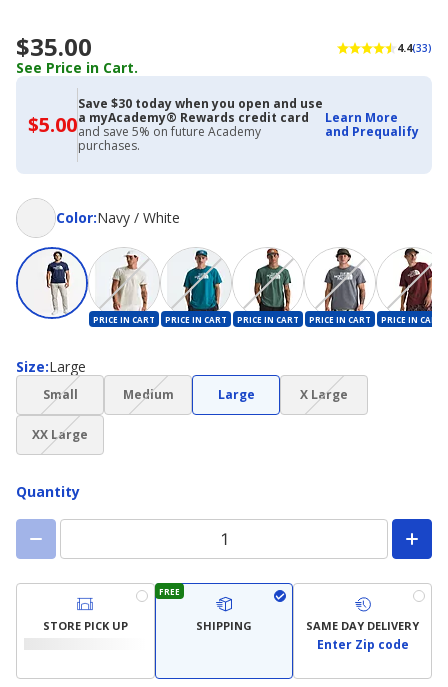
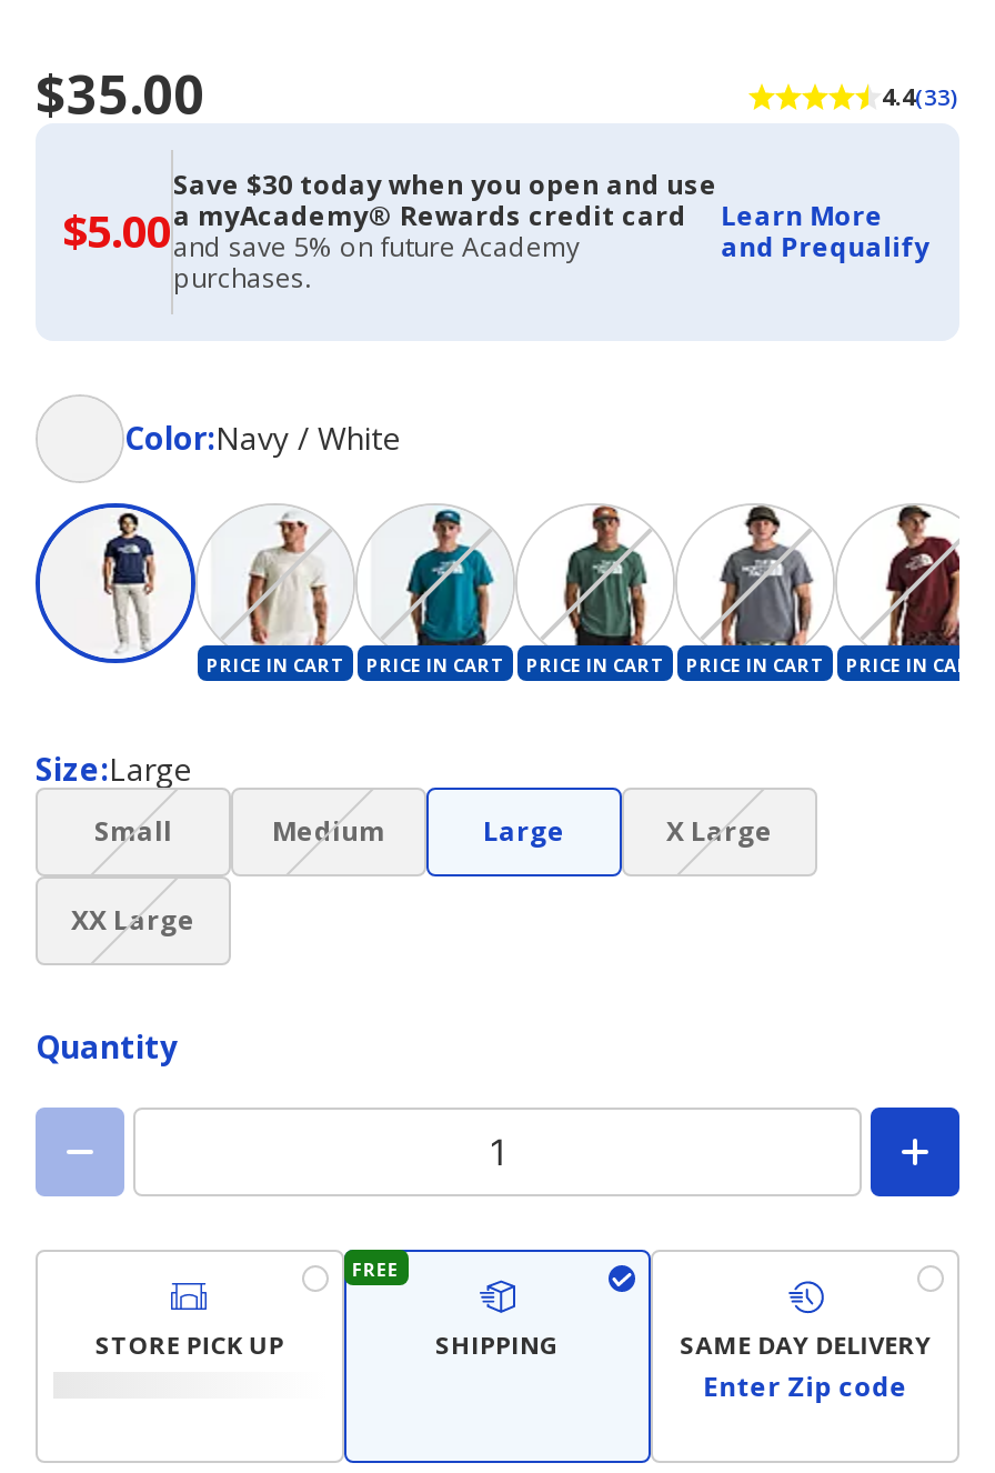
[16,58,138,77] See Price in Cart. -> none

